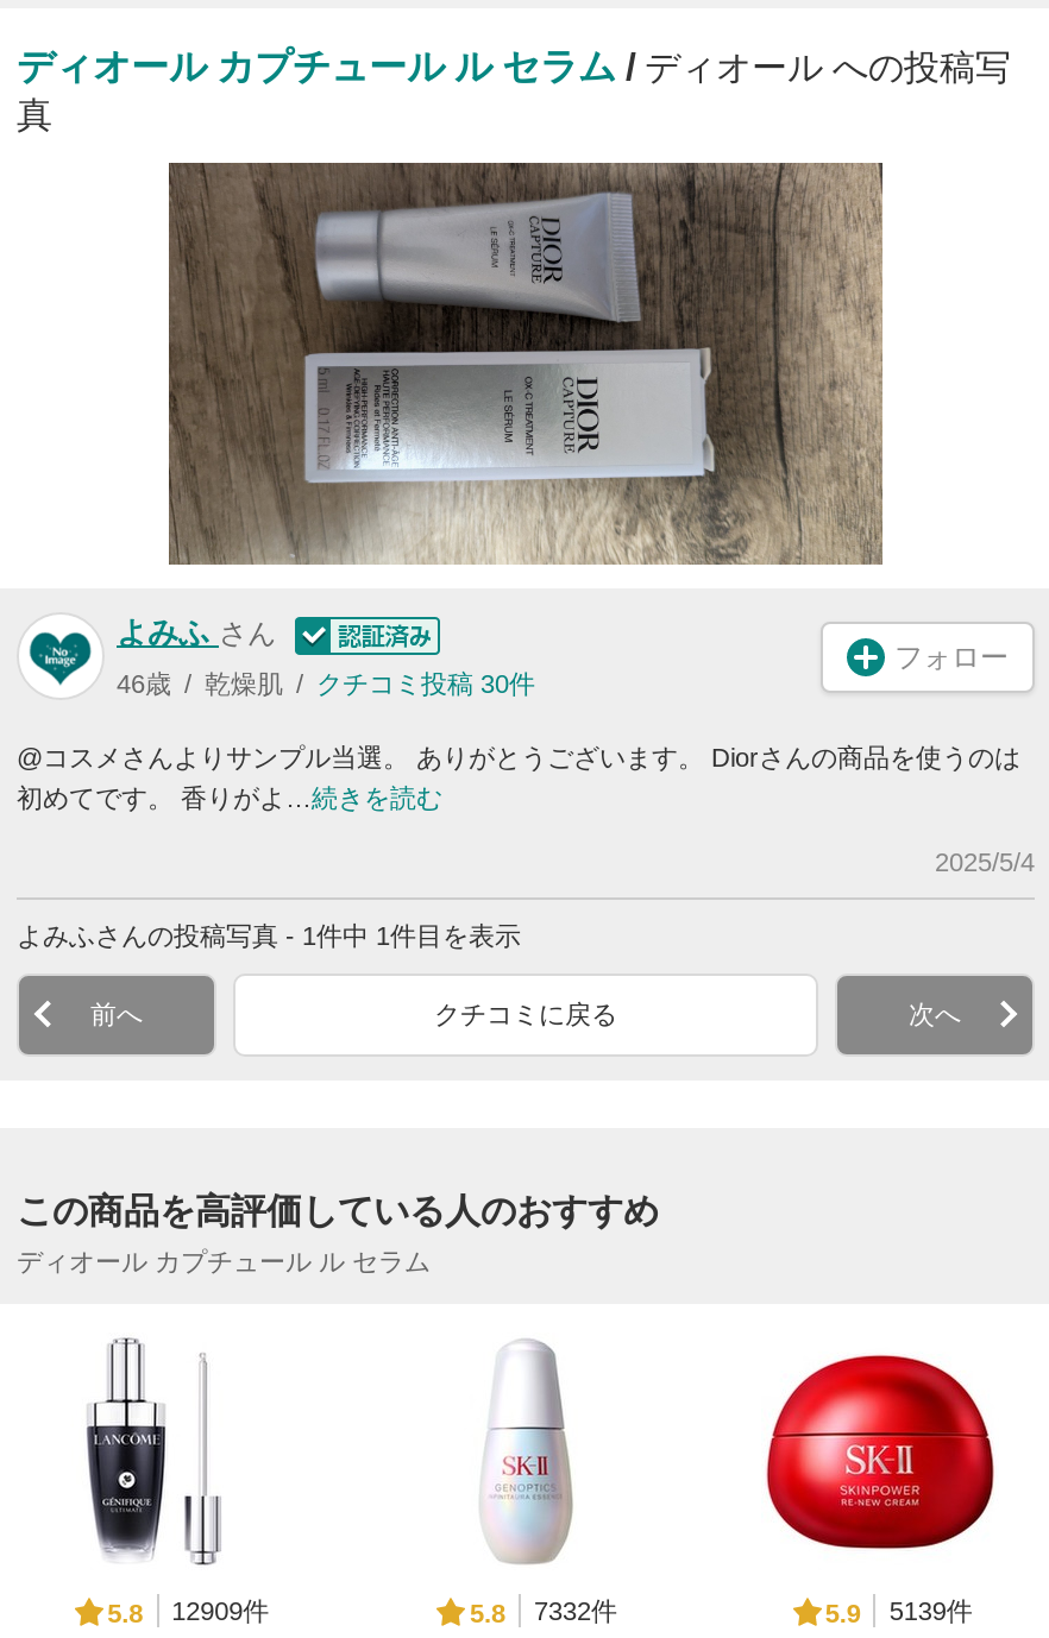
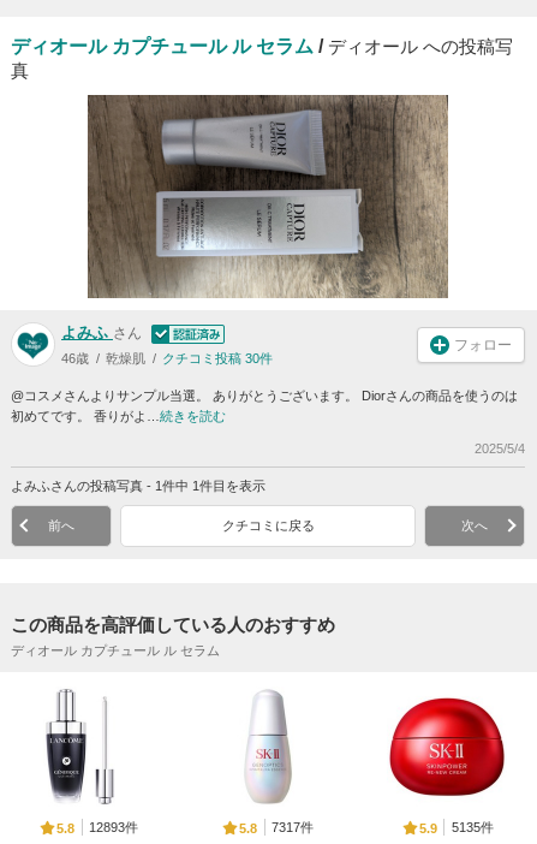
[108,1597,269,1627] 5.8 12909件 -> [57,820,138,835] 5.8 12893件
[470,1597,617,1627] 5.8 7332件 -> [240,820,314,835] 5.8 7317件
[825,1597,972,1627] 5.9 5139件 -> [419,820,494,835] 5.9 5135件

